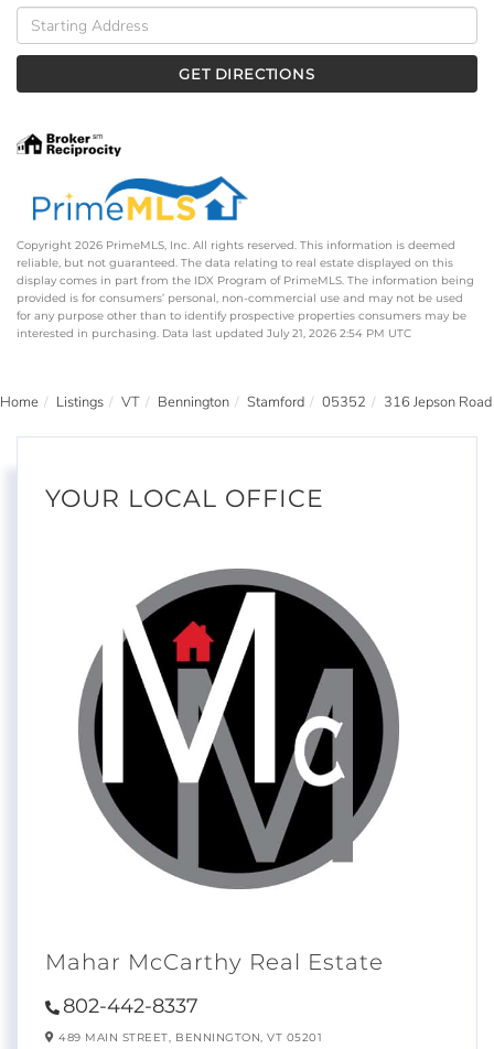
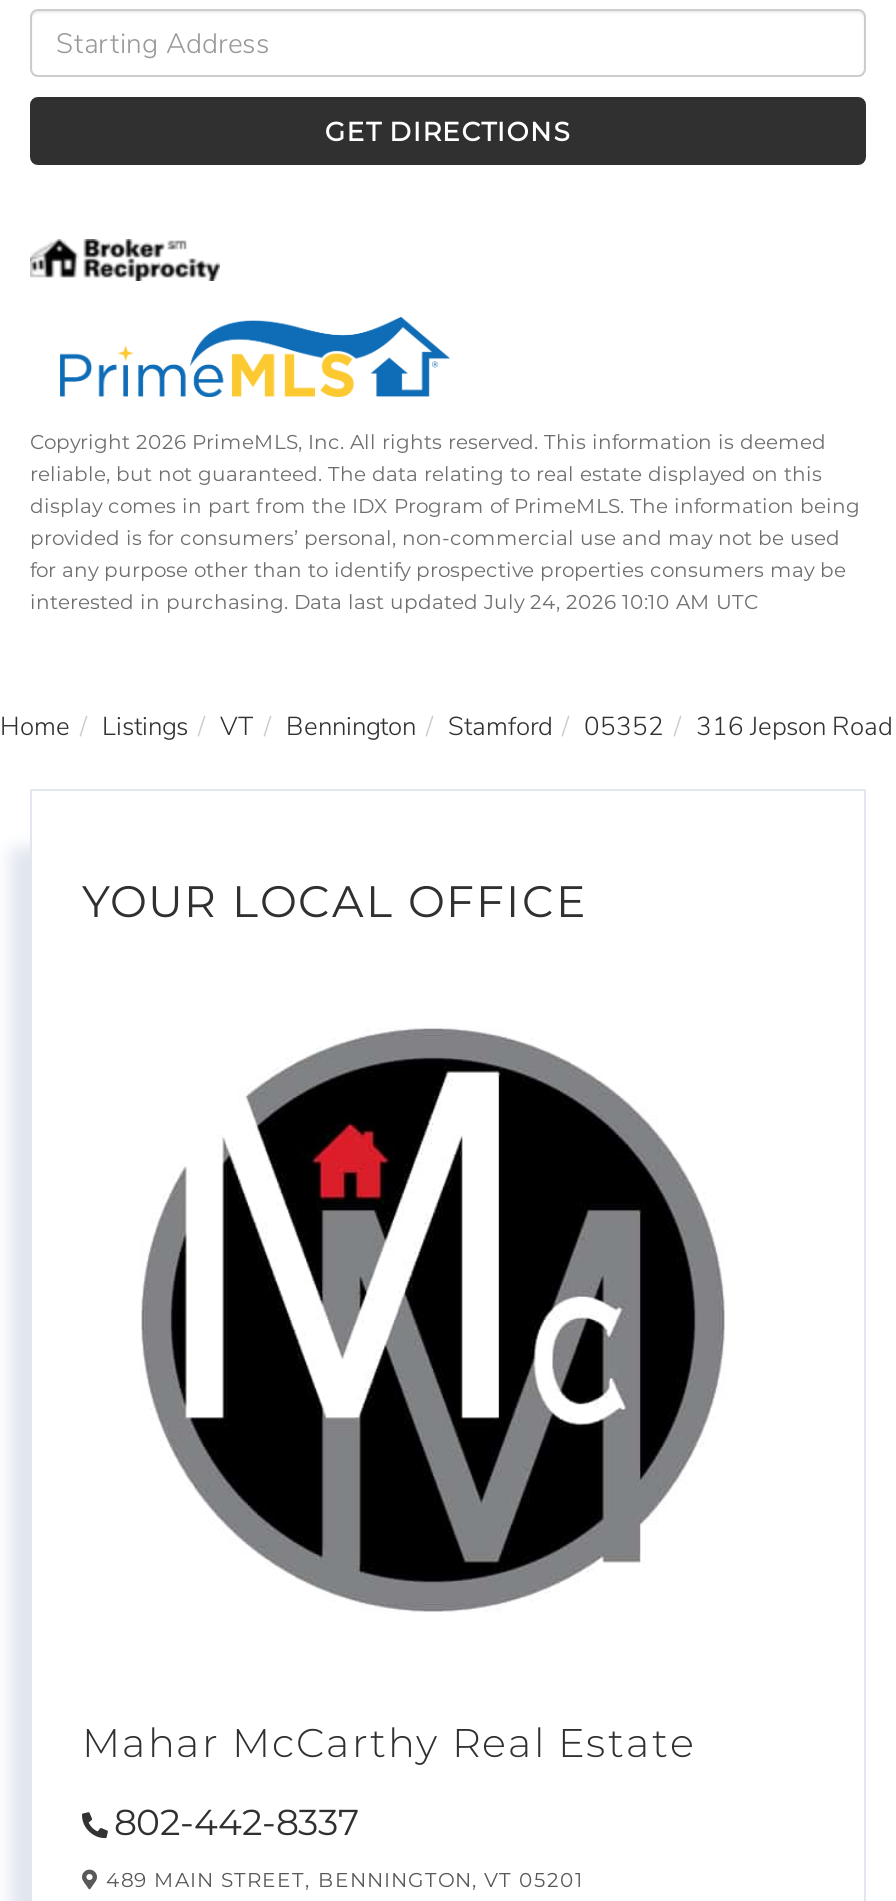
[17,327,411,341] interested in purchasing. Data last updated July 21, 2026 2:54 PM UTC -> [30,590,758,616] interested in purchasing. Data last updated July 24, 2026 10:10 AM UTC

